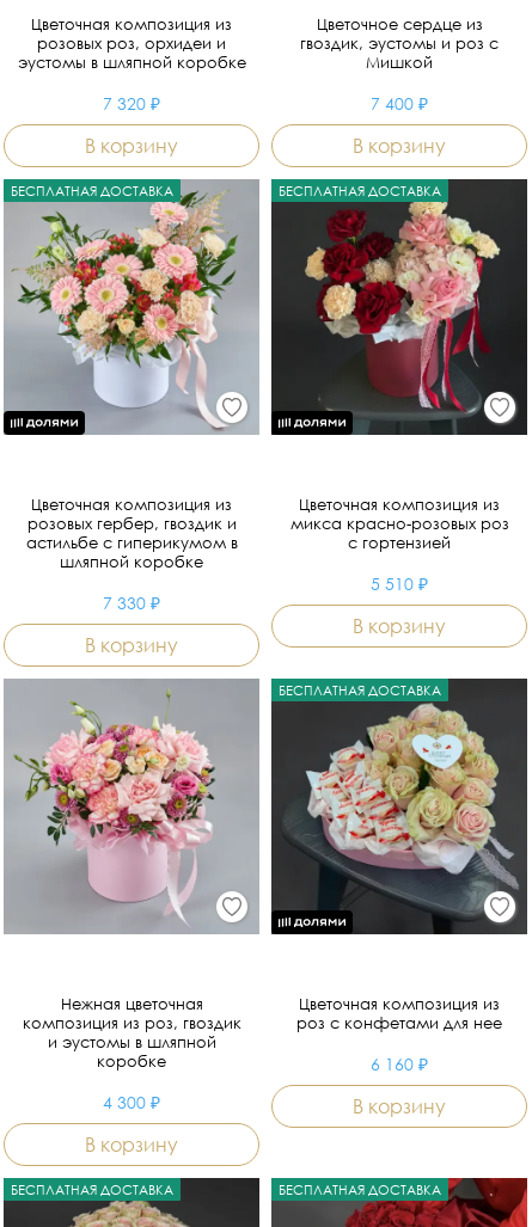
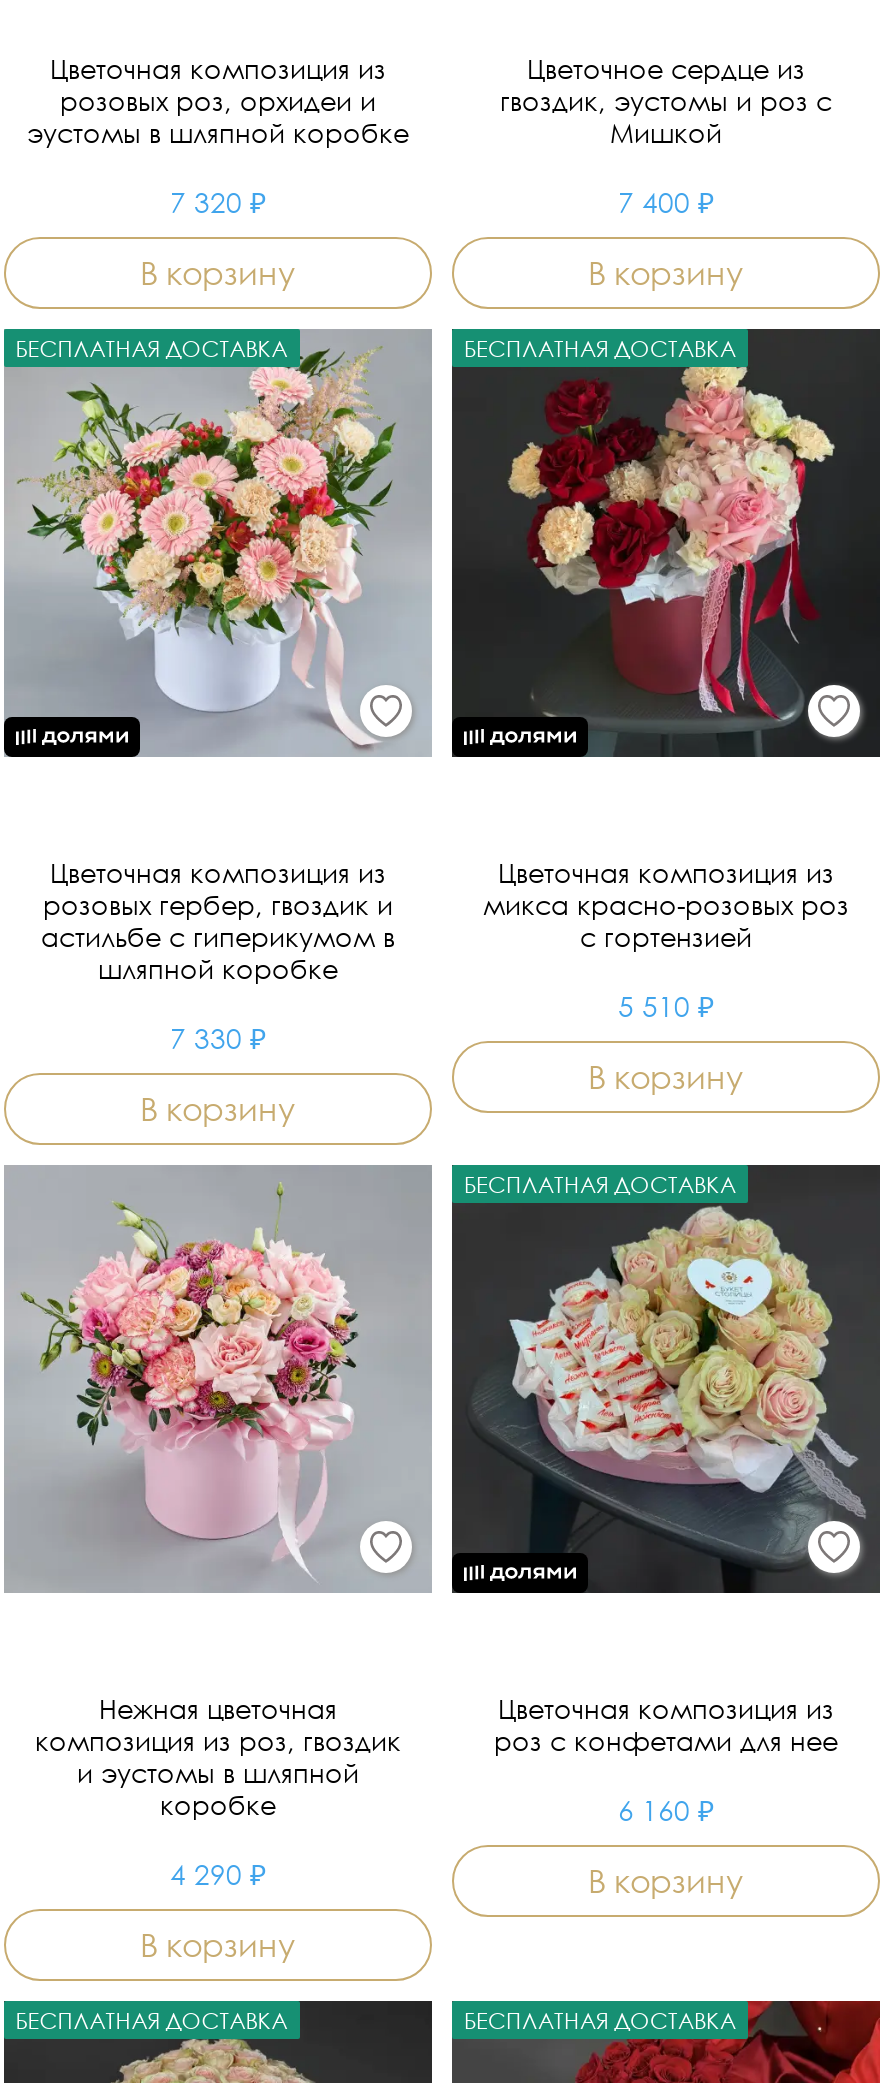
[103,1092,160,1112] 4 300 ₽ -> [170,1857,266,1891] 4 290 ₽

